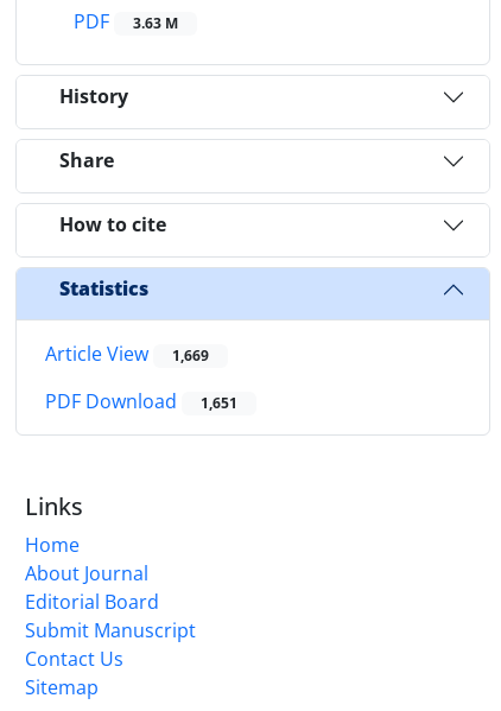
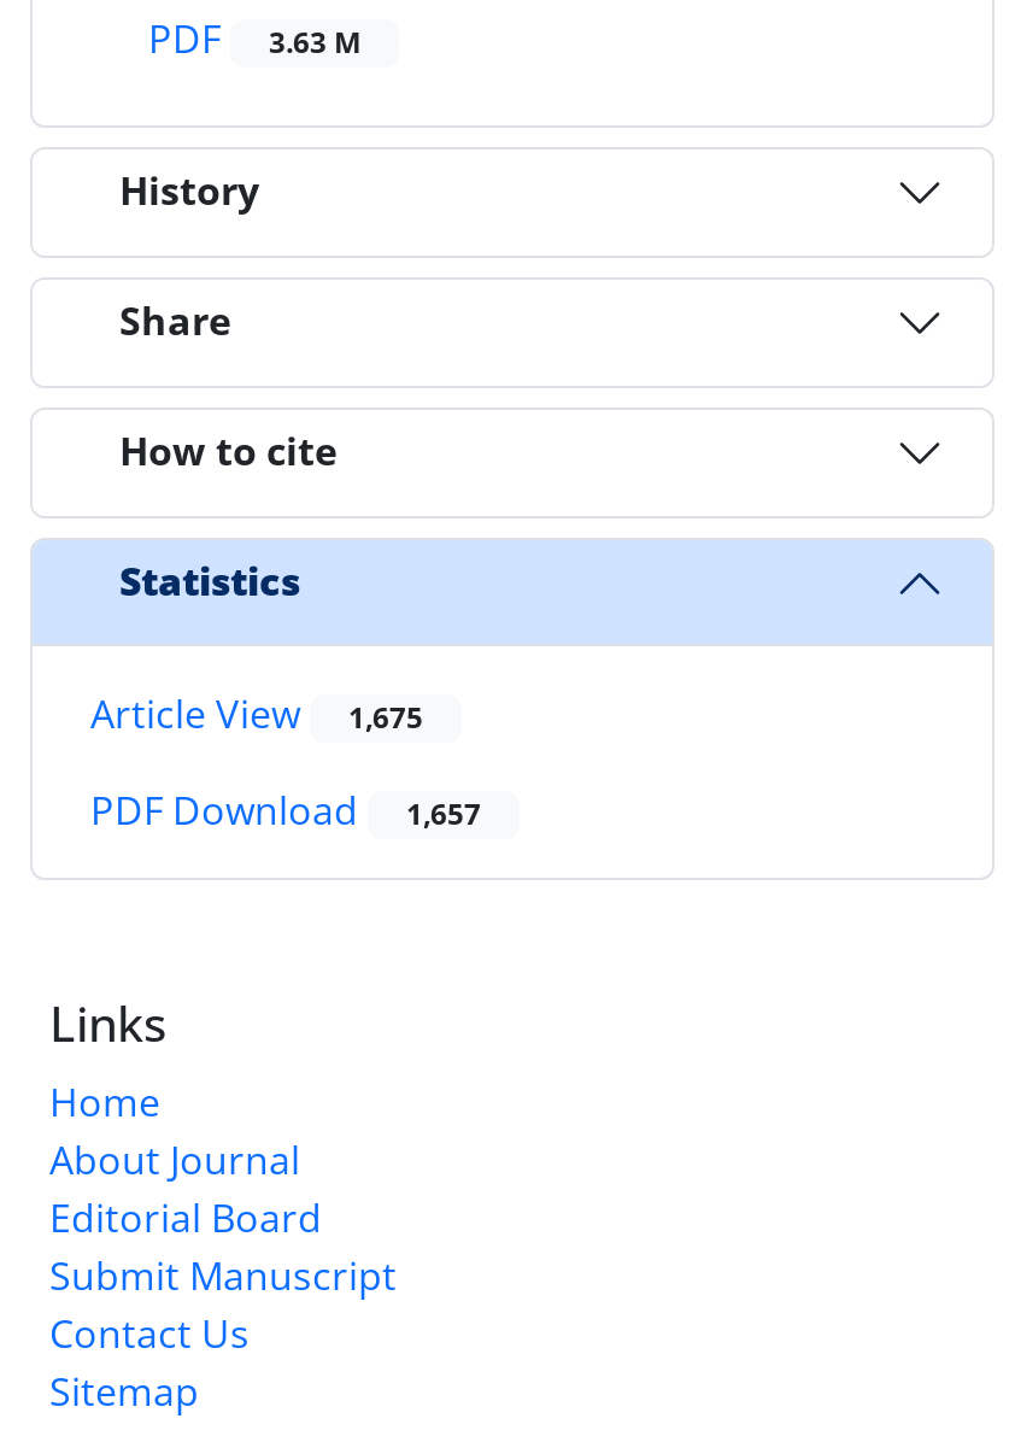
[45,341,209,367] Article View 1,669 -> [90,687,423,740] Article View 1,675
[45,388,237,414] PDF Download 1,651 -> [90,784,481,837] PDF Download 1,657

